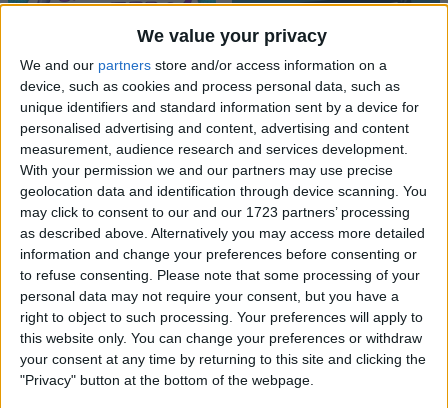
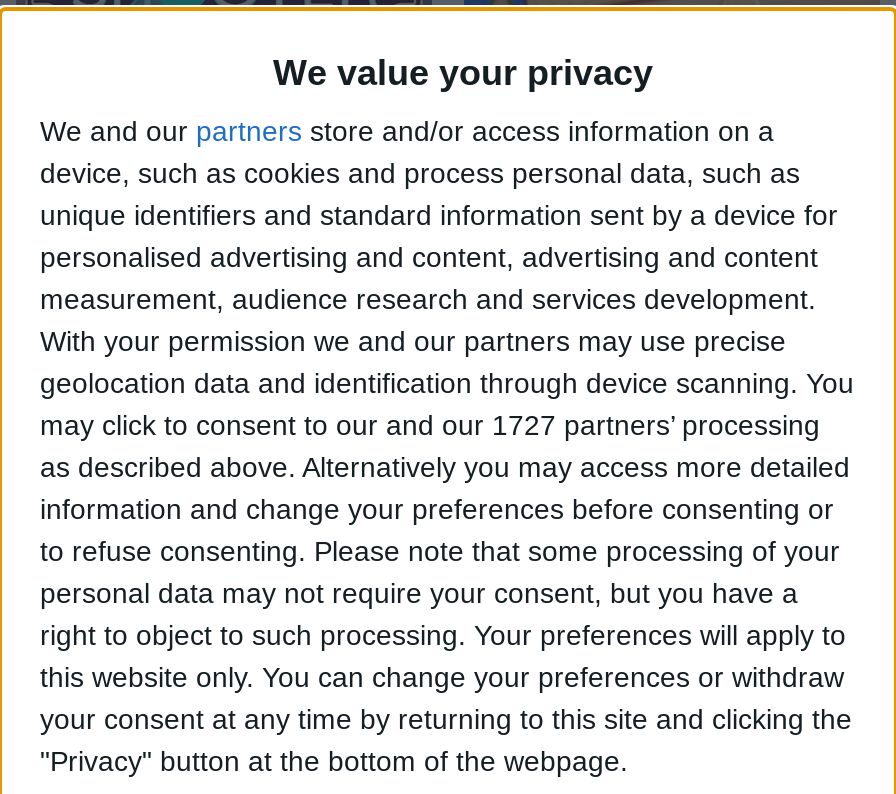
[20,204,410,220] may click to consent to our and our 1723 partners’ processing -> [40,408,820,440] may click to consent to our and our 1727 partners’ processing

